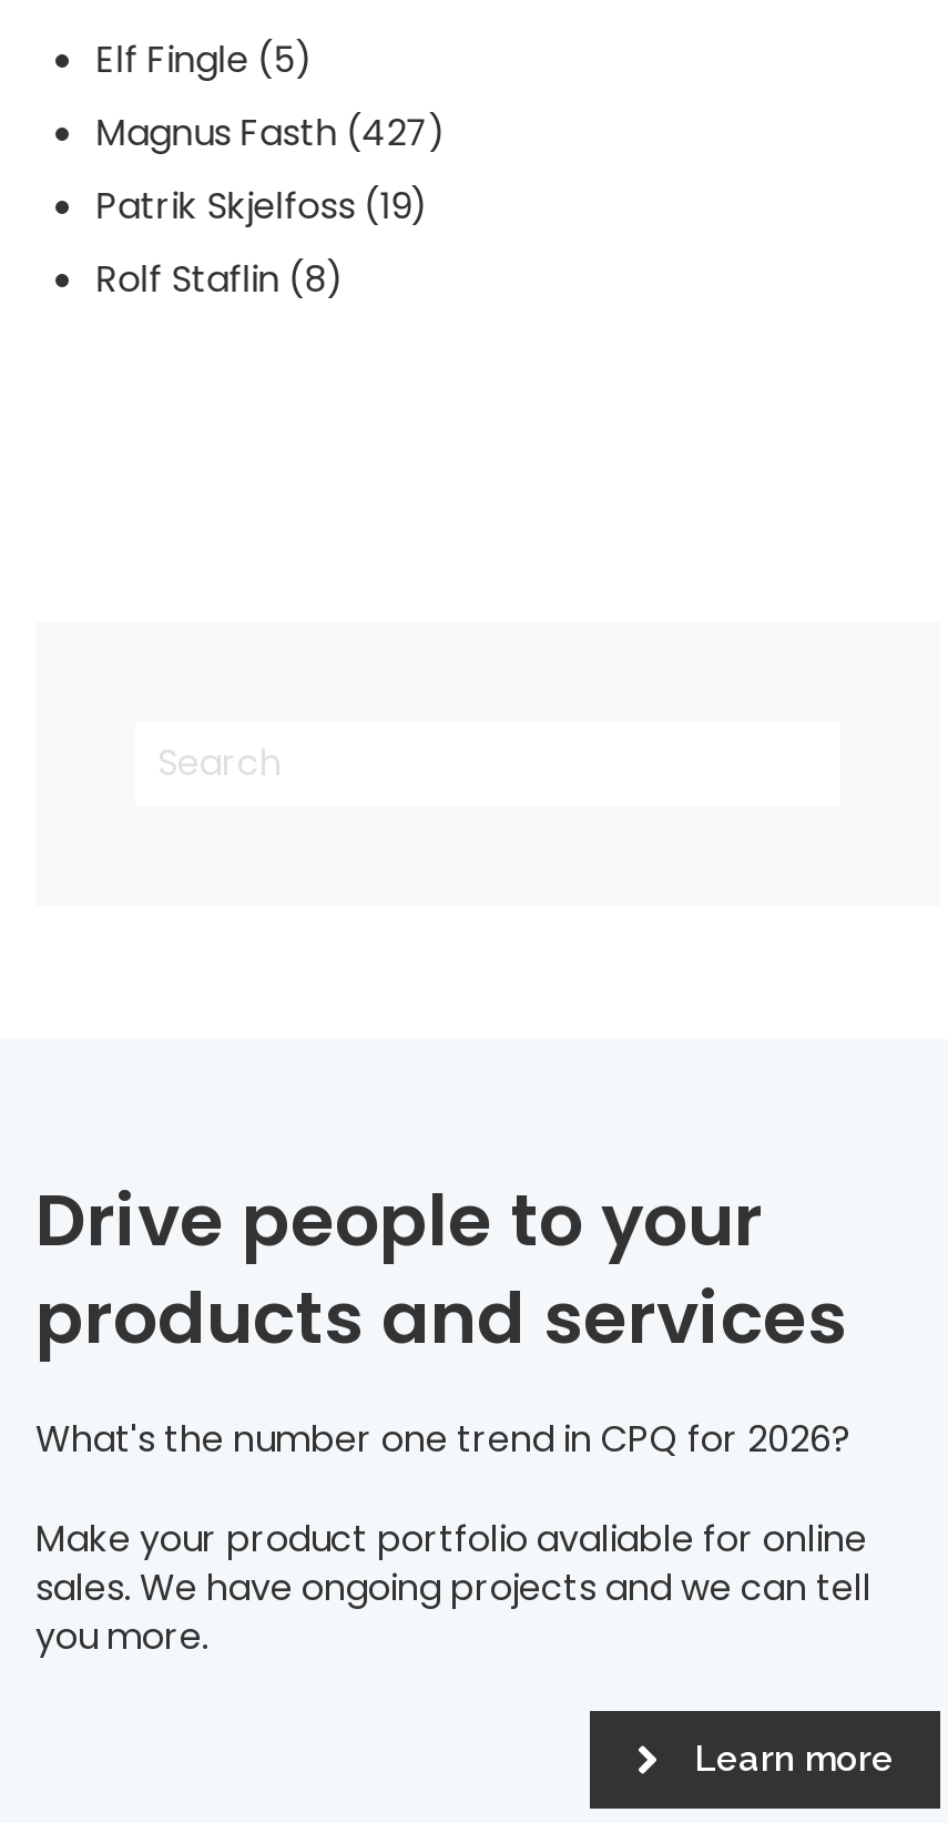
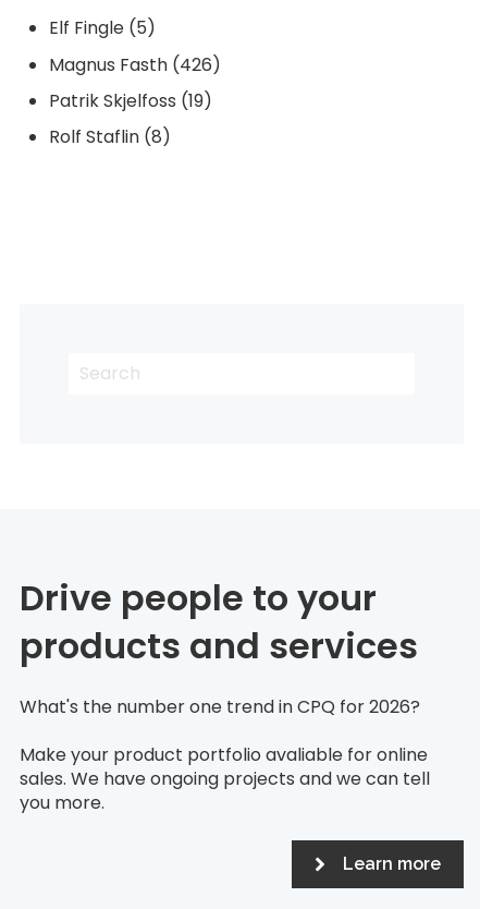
[96,108,446,159] Magnus Fasth (427) -> [49,52,221,77] Magnus Fasth (426)

